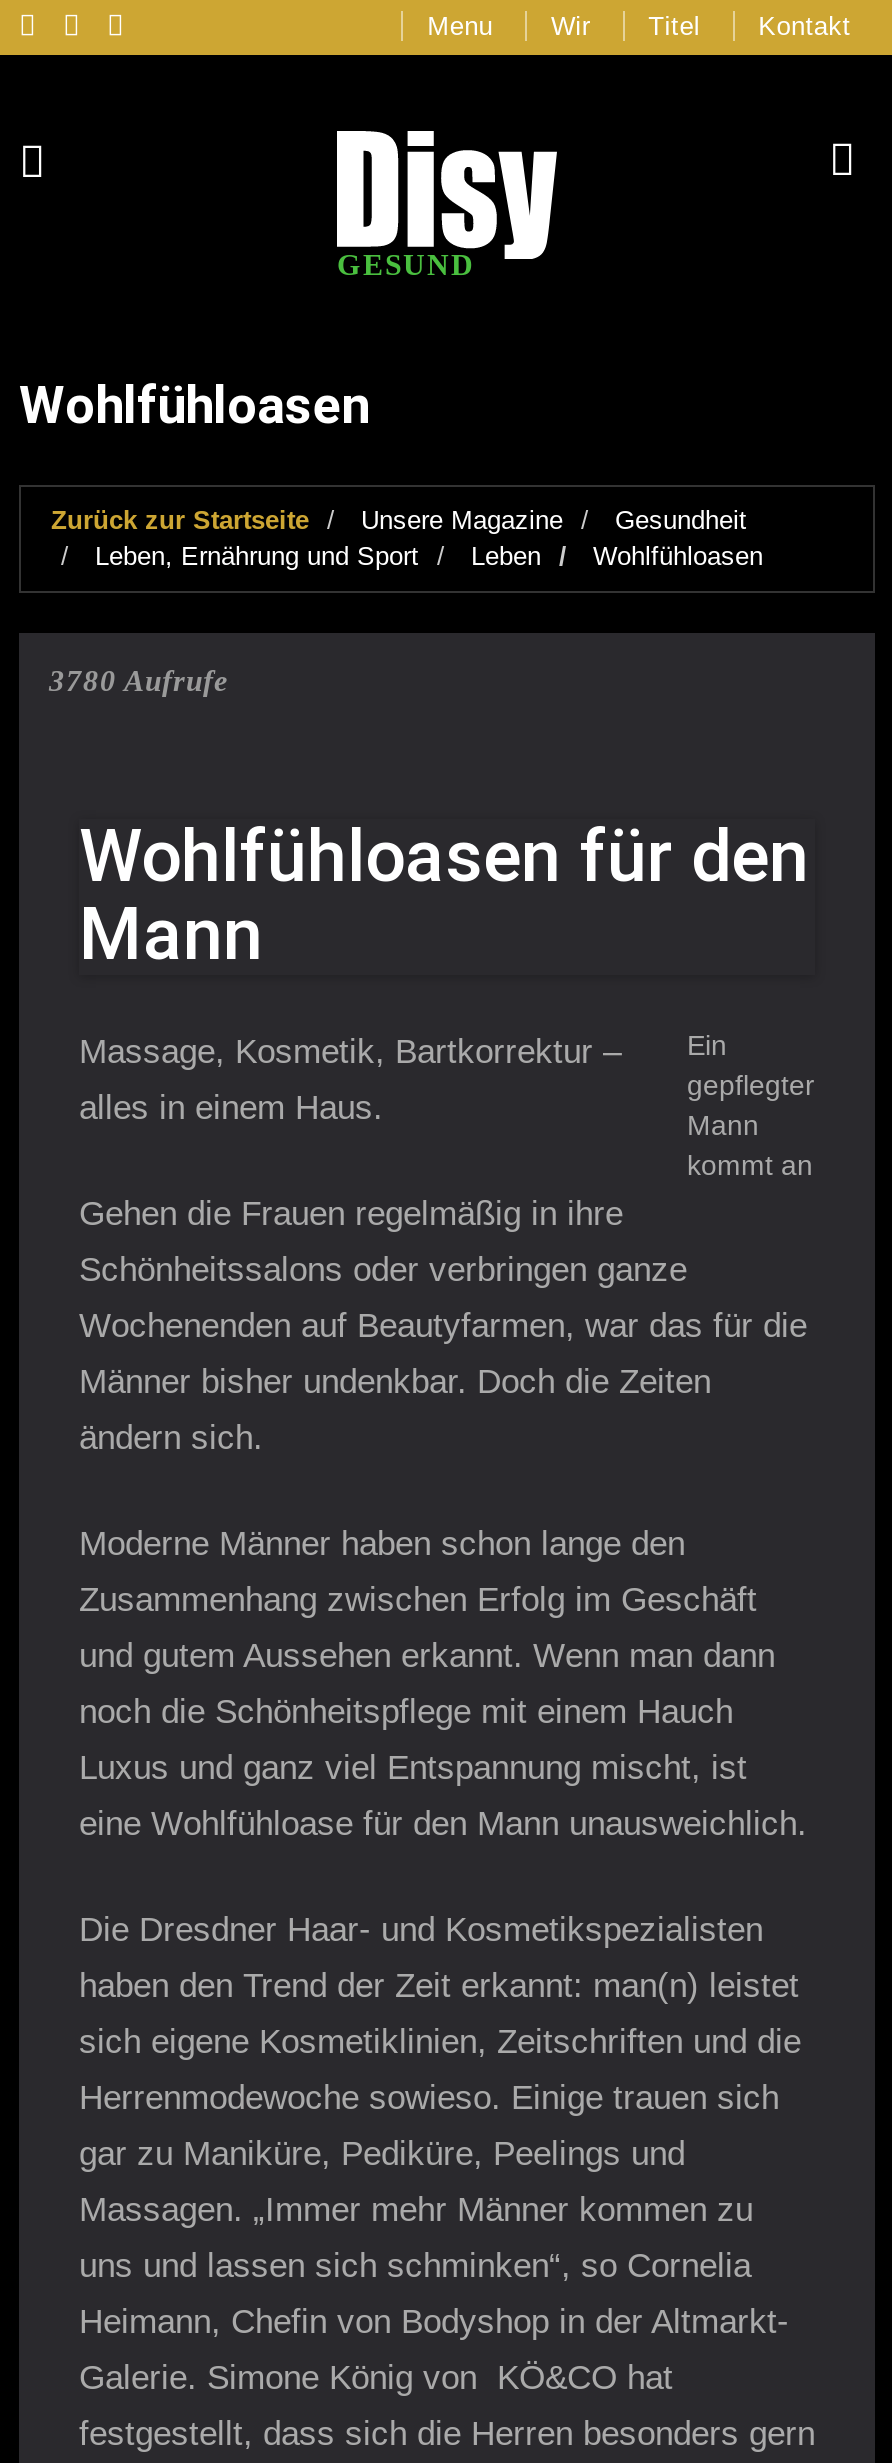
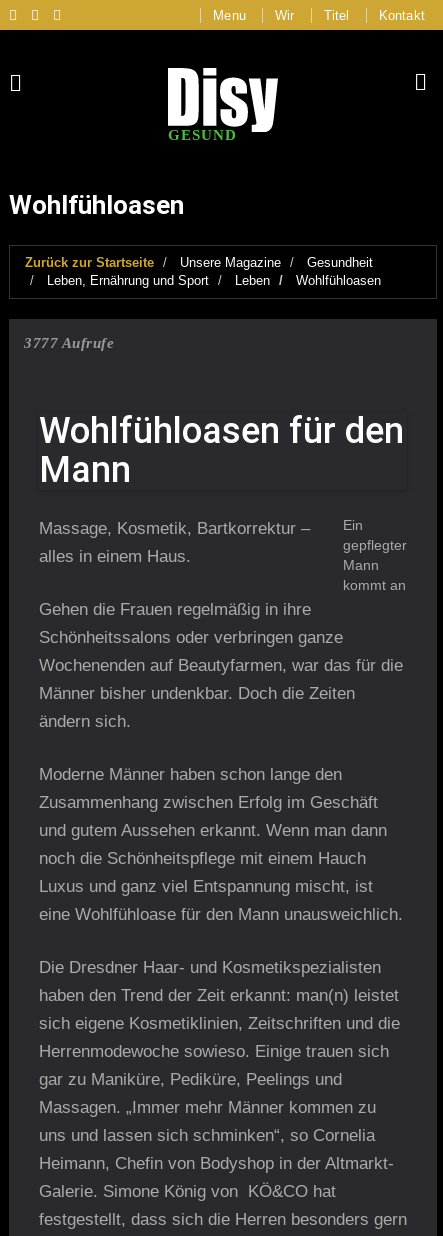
[49,664,229,696] 3780 Aufrufe -> [24,334,114,350] 3777 Aufrufe

